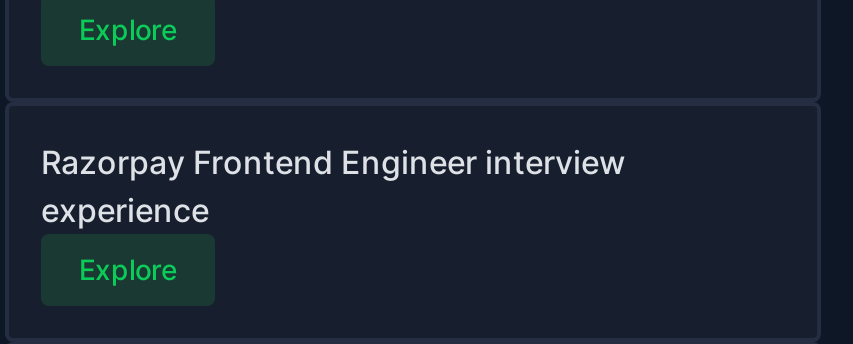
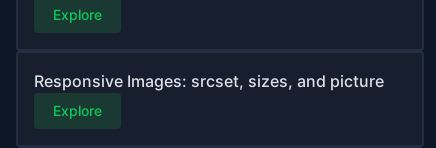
[41,142,625,230] Razorpay Frontend Engineer interview | experience -> [34,71,384,91] Responsive Images: srcset, sizes, and picture

